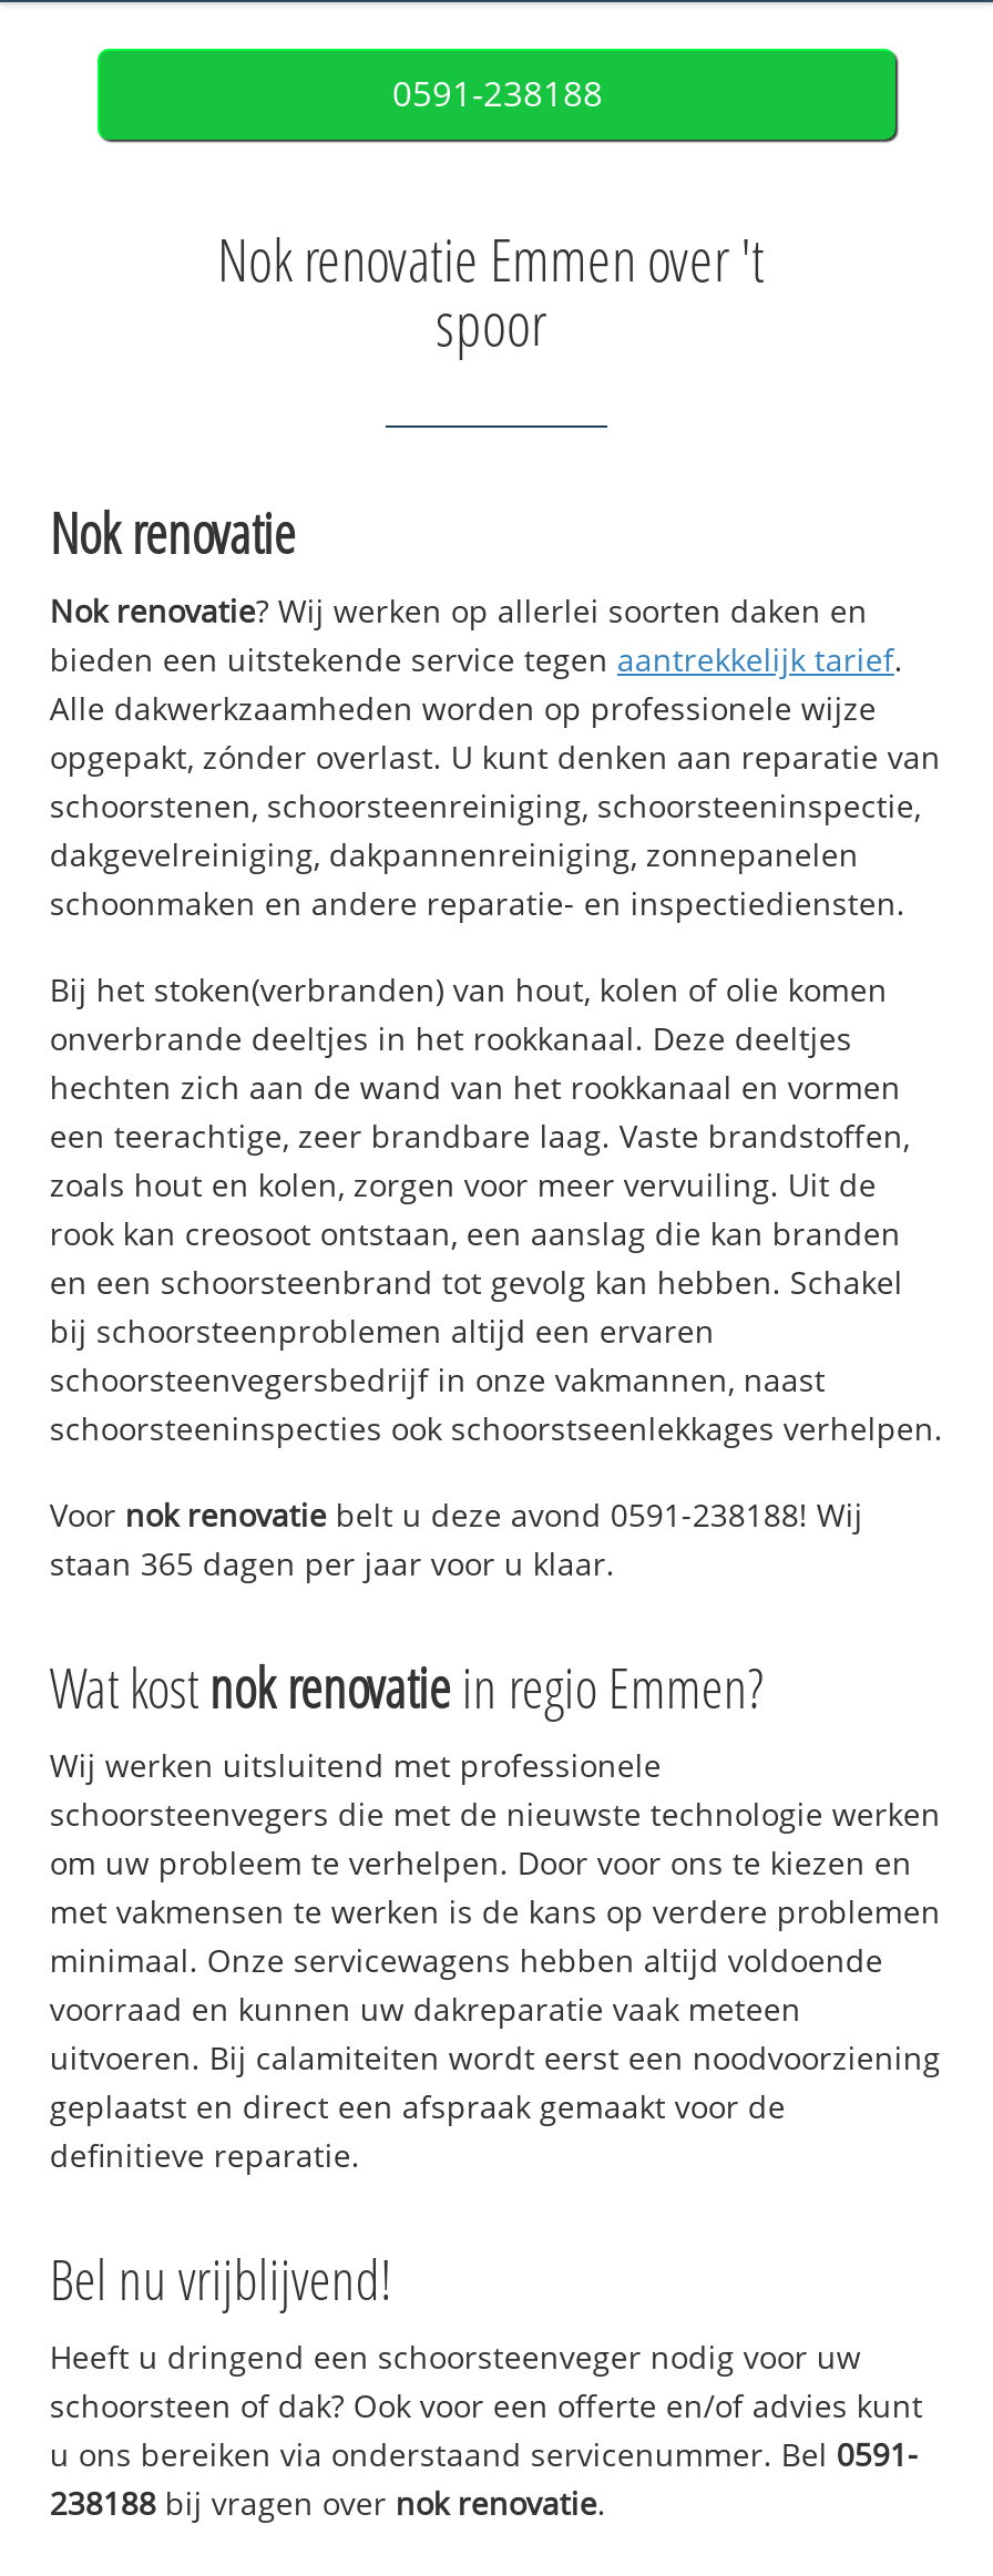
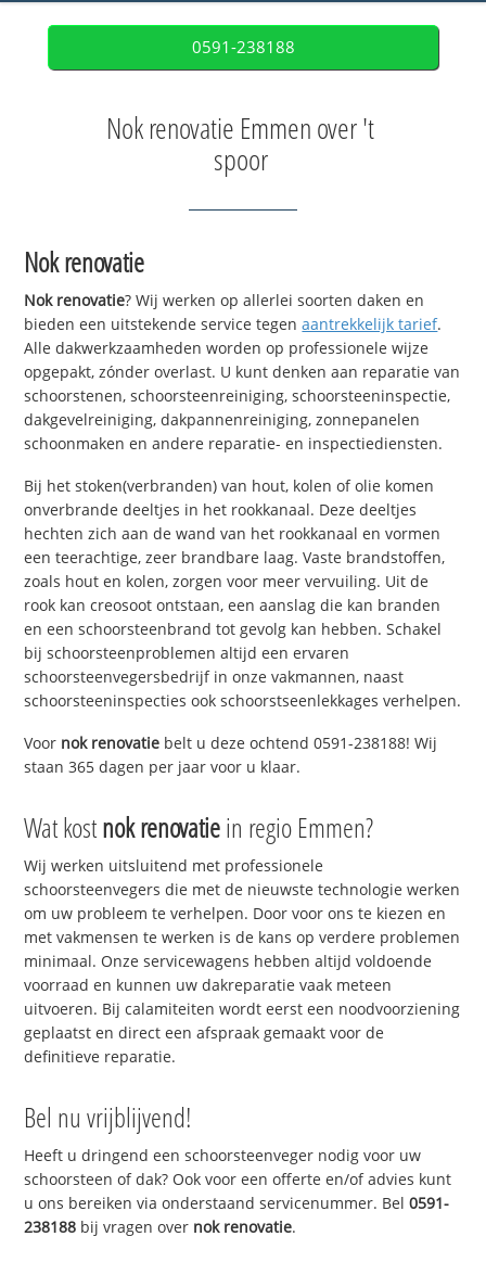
[50,1493,863,1535] Voor nok renovatie belt u deze avond 0591-238188! Wij -> [24,732,438,753] Voor nok renovatie belt u deze ochtend 0591-238188! Wij

